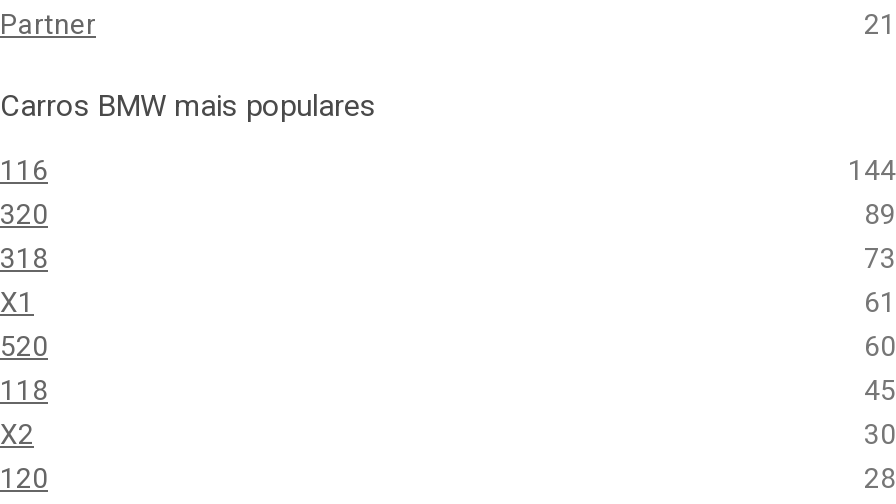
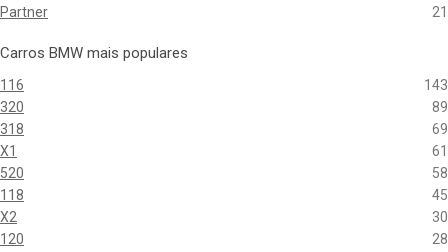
[848,154,896,186] 144 -> [424,77,448,93] 143
[864,242,896,274] 73 -> [432,121,448,137] 69
[864,330,896,362] 60 -> [432,165,448,181] 58

